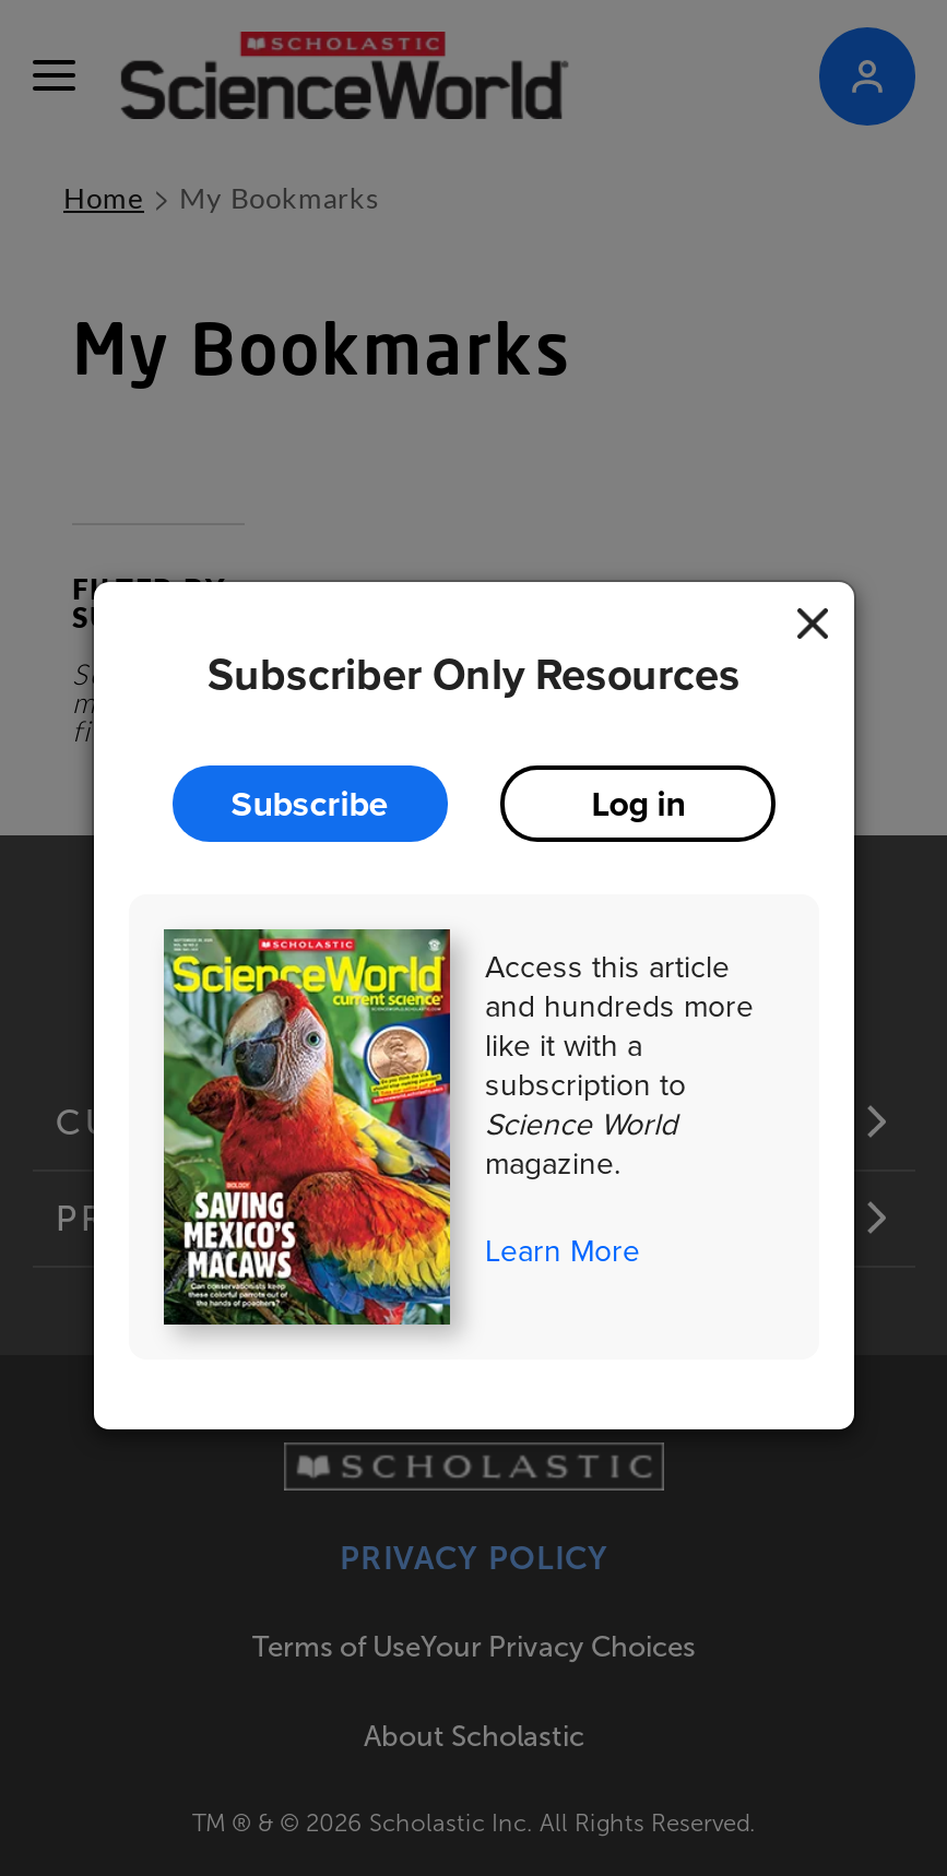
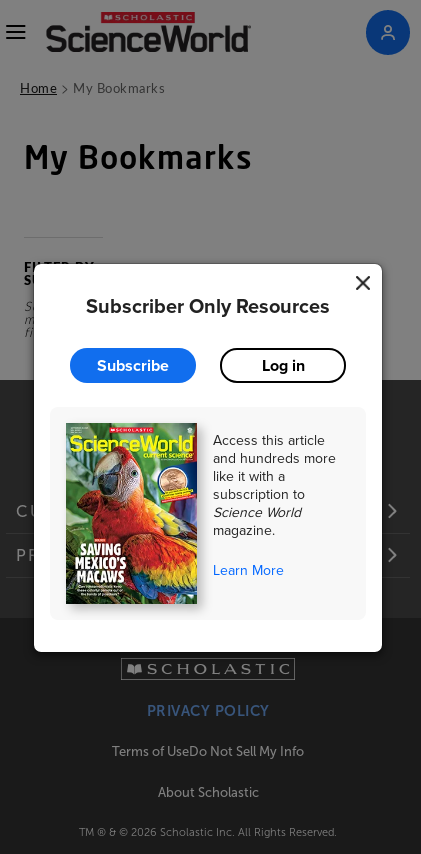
[252,1629,696,1662] Terms of UseYour Privacy Choices -> [112,744,304,759] Terms of UseDo Not Sell My Info

